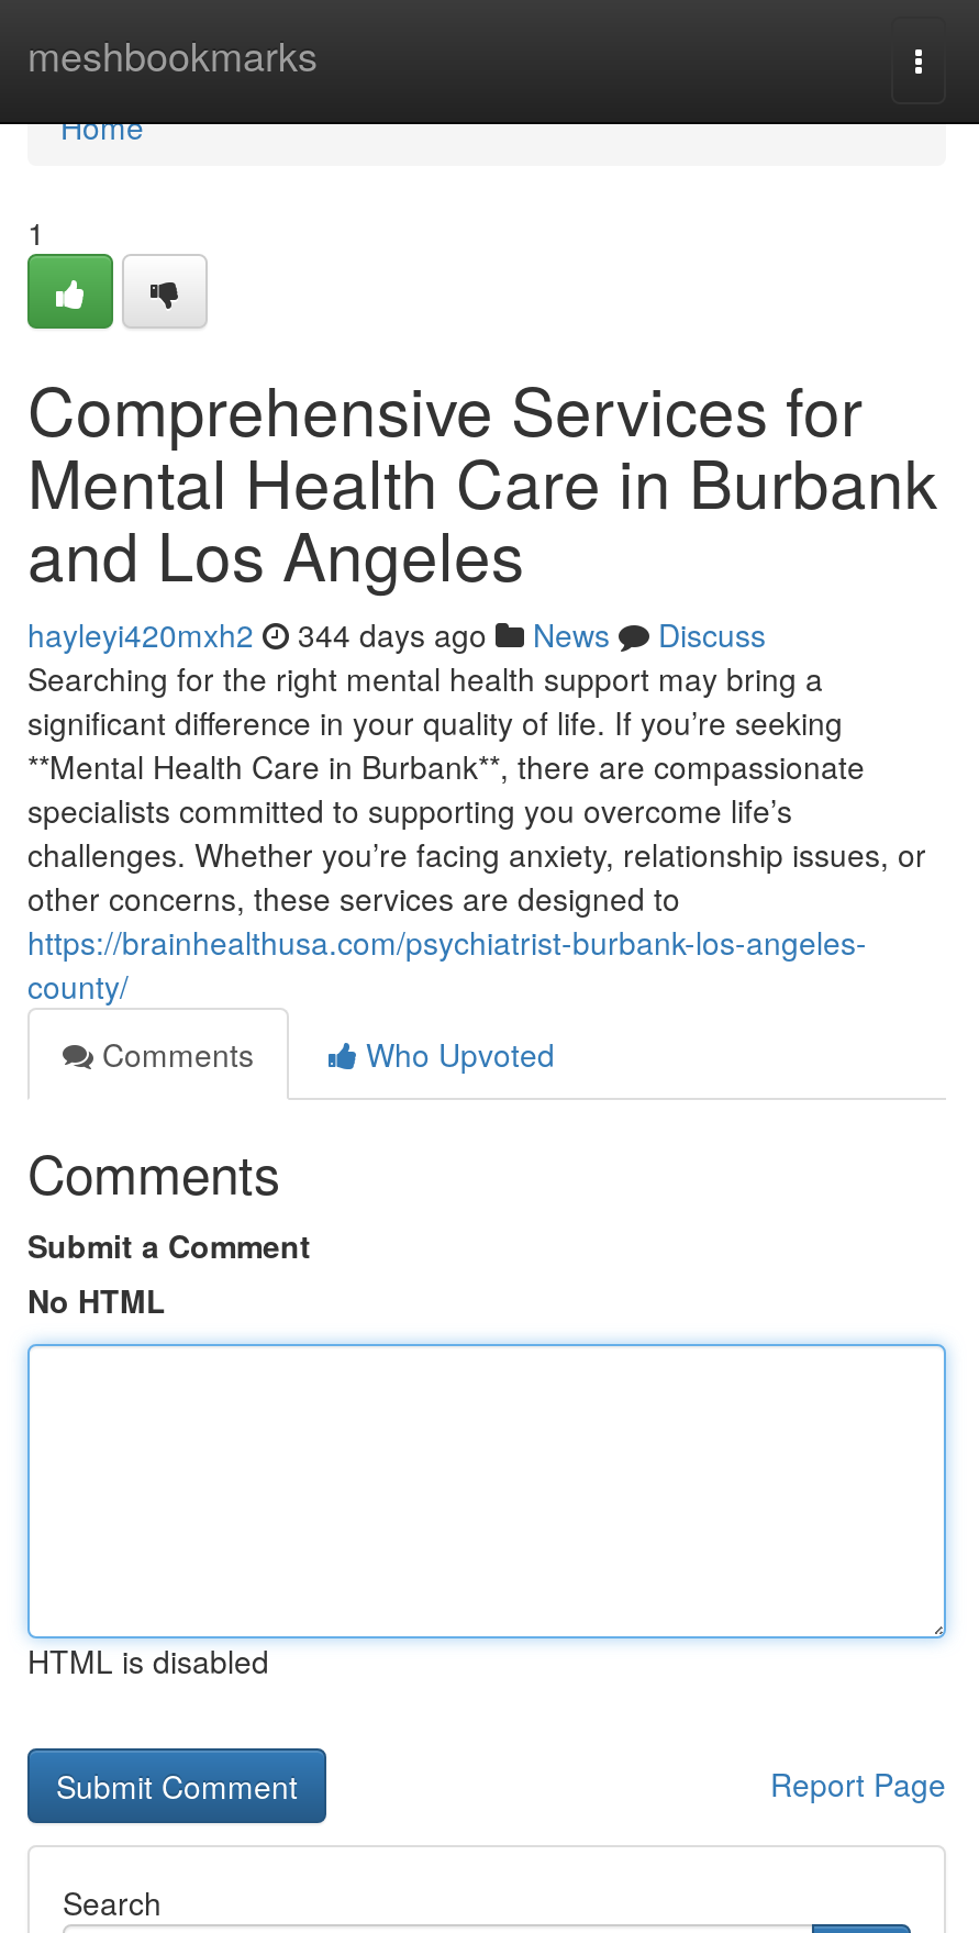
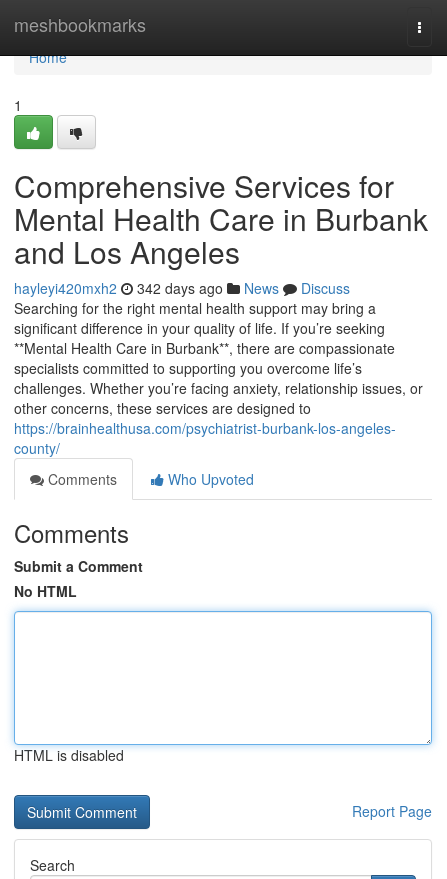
[27,612,766,656] hayleyi420mxh2 344 days ago News Discuss -> [14,278,350,298] hayleyi420mxh2 342 days ago News Discuss

